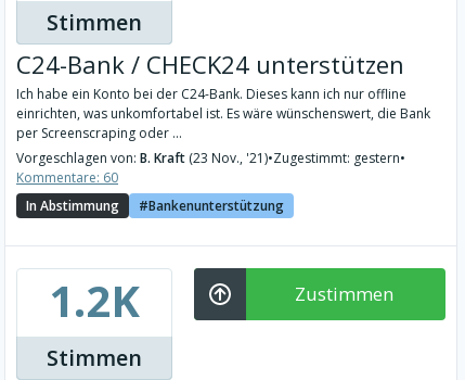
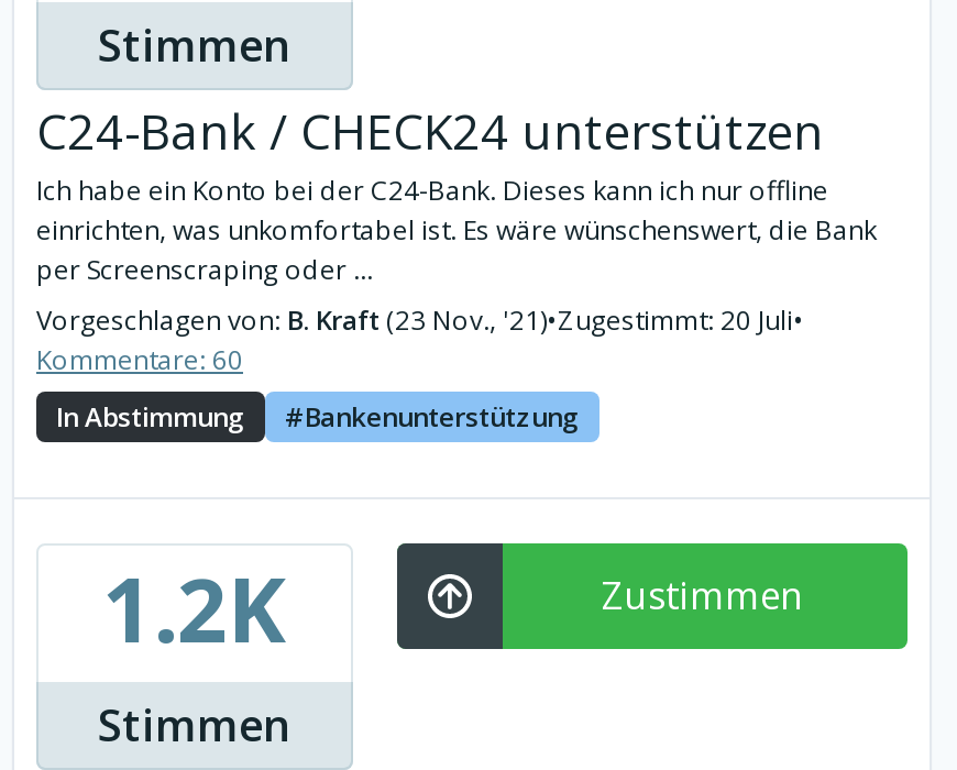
[16,149,405,167] Vorgeschlagen von: B. Kraft (23 Nov., '21) •Zugestimmt: gestern• -> [36,301,804,339] Vorgeschlagen von: B. Kraft (23 Nov., '21) •Zugestimmt: 20 Juli•

